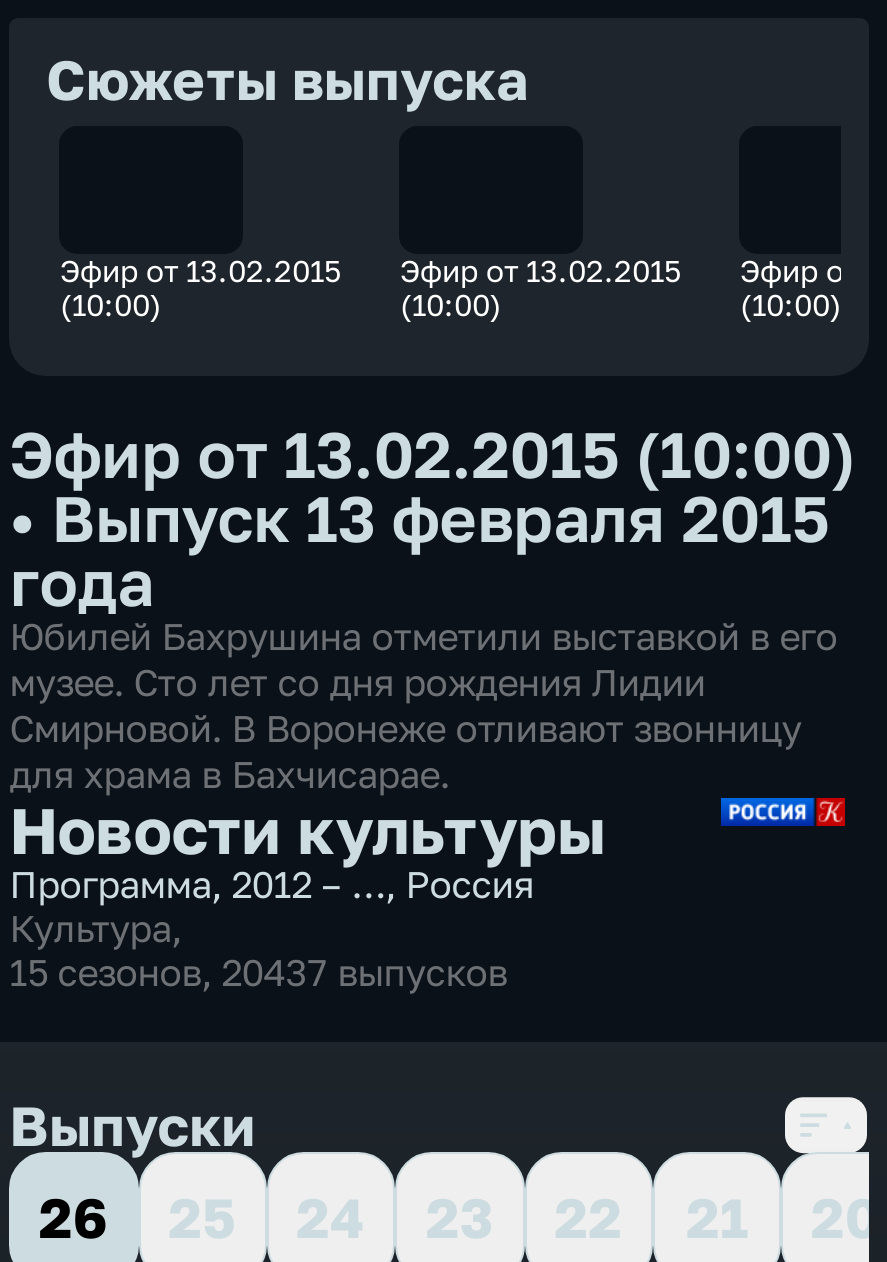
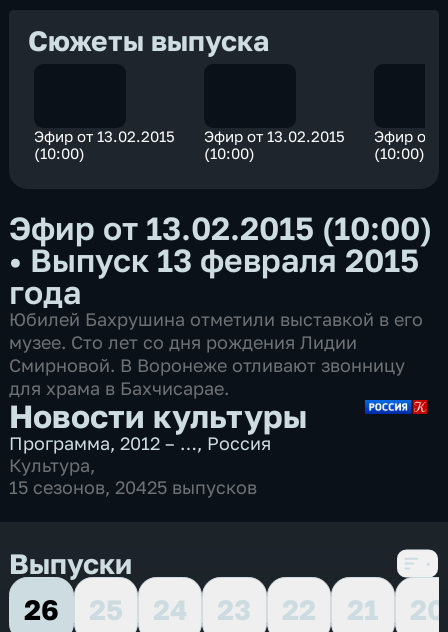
[9,950,507,994] 15 сезонов, 20437 выпусков -> [9,476,257,498] 15 сезонов, 20425 выпусков

